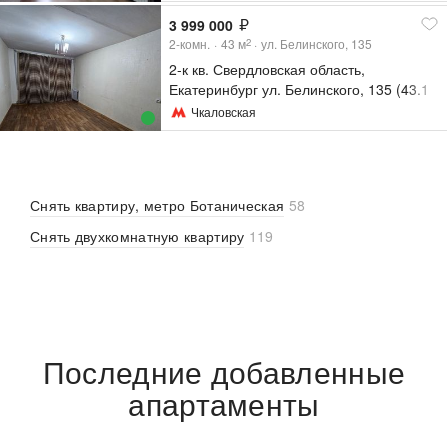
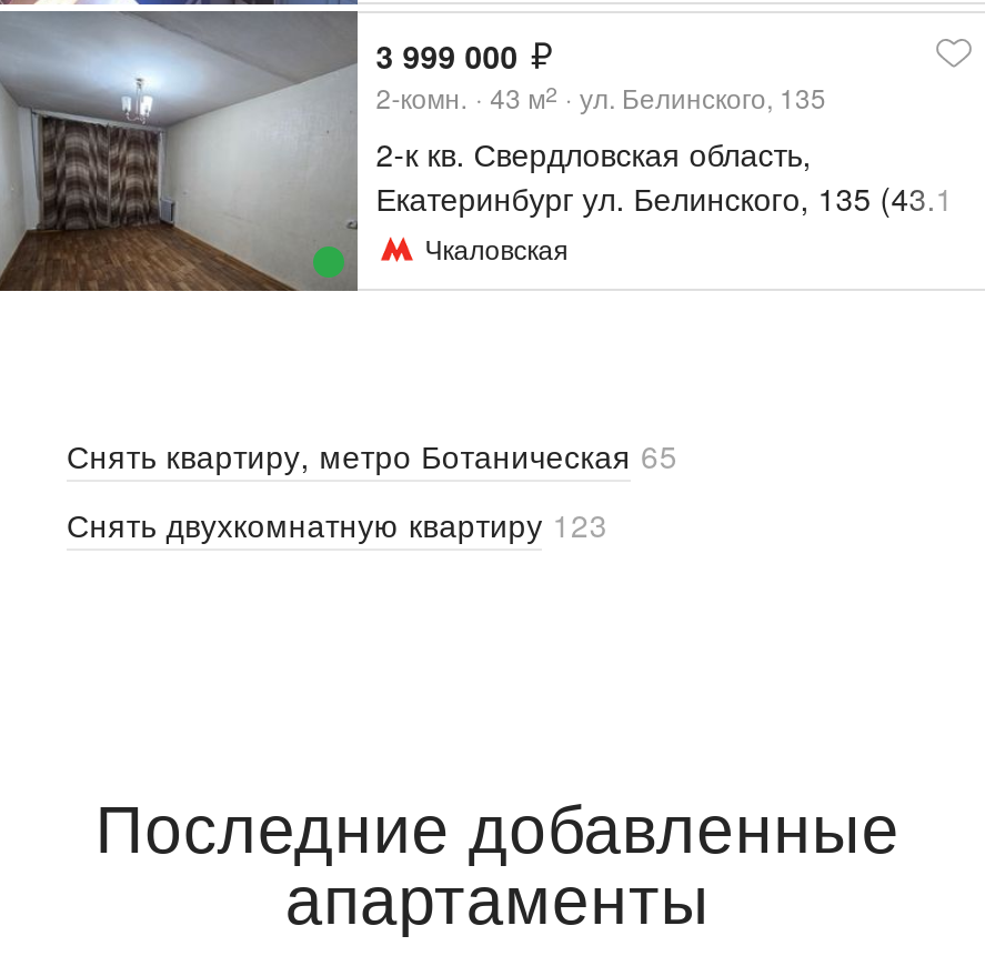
[30,195,305,215] Снять квартиру, метро Ботаническая 58 -> [67,433,678,478] Снять квартиру, метро Ботаническая 65
[30,226,274,246] Снять двухкомнатную квартиру 119 -> [67,502,608,547] Снять двухкомнатную квартиру 123

